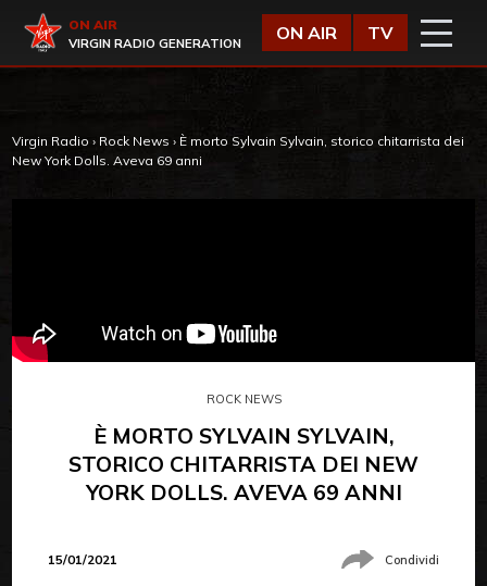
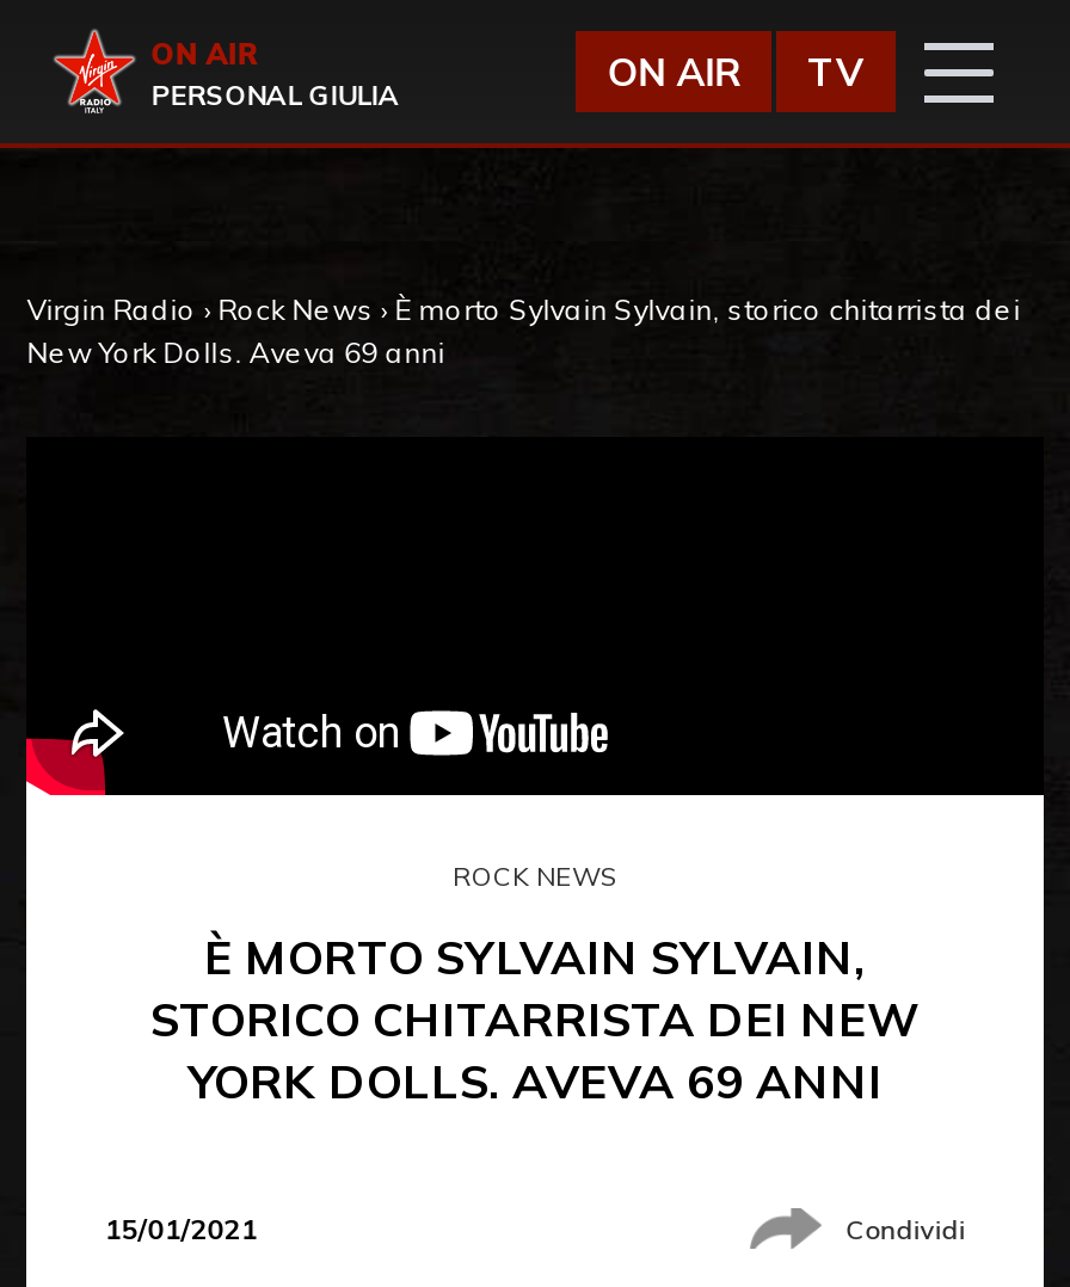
[69,36,242,51] VIRGIN RADIO GENERATION -> [151,79,399,112] PERSONAL GIULIA

